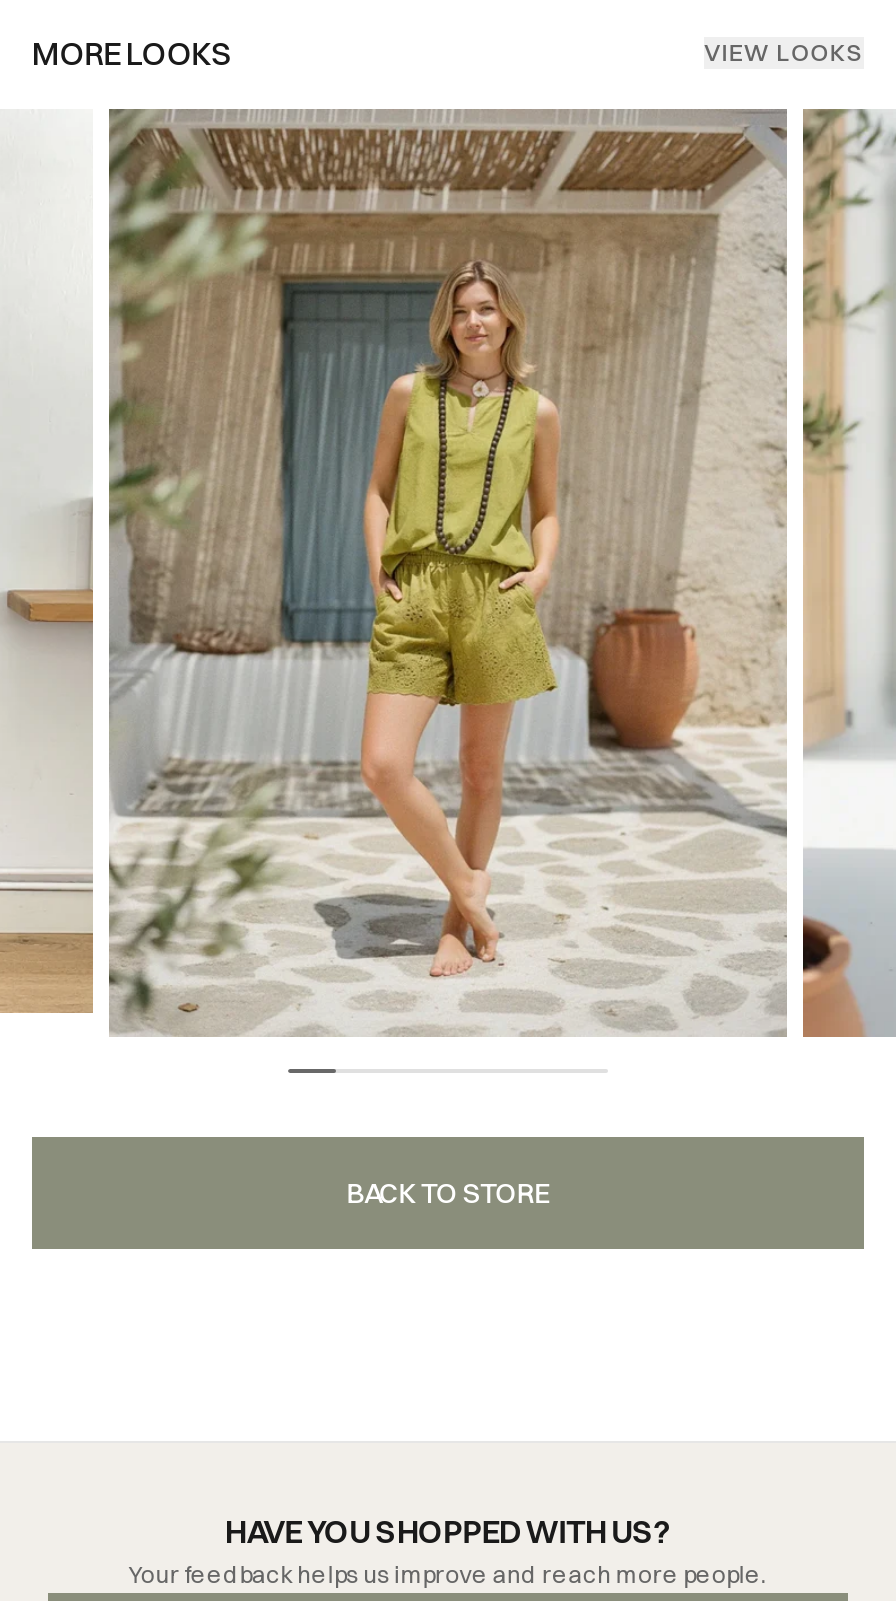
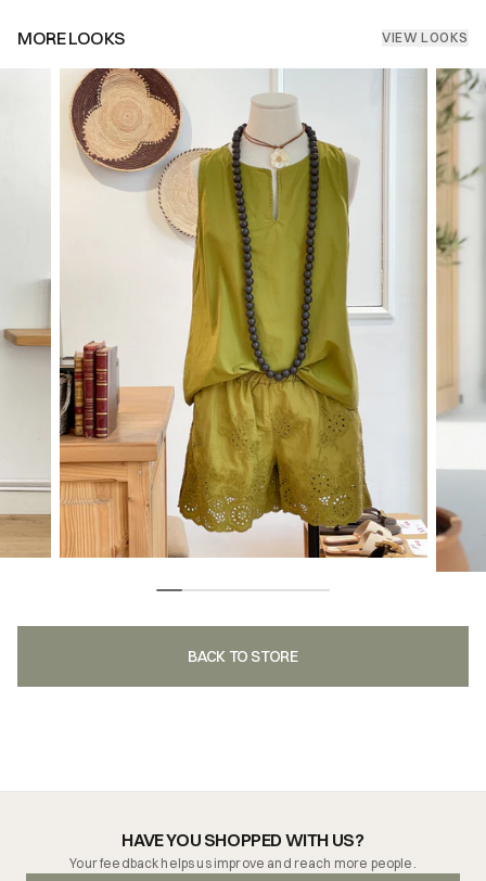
[92,107,806,1039] [image] -> [59,67,427,571] [image]

